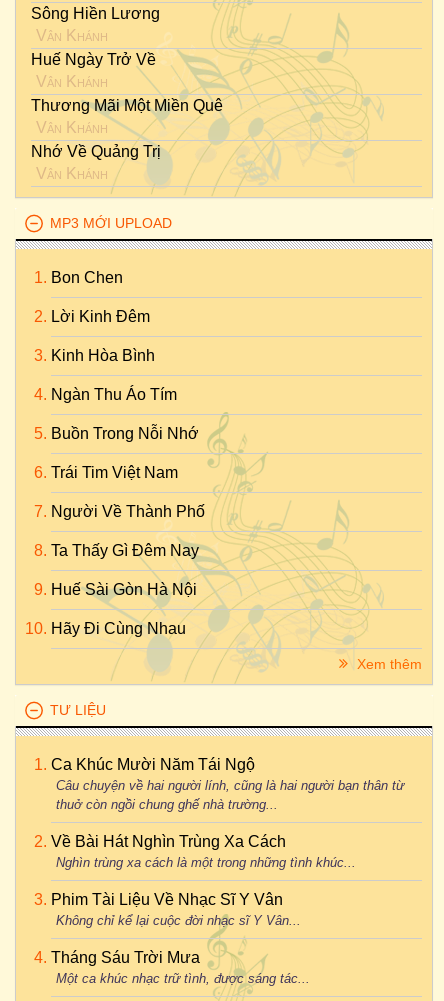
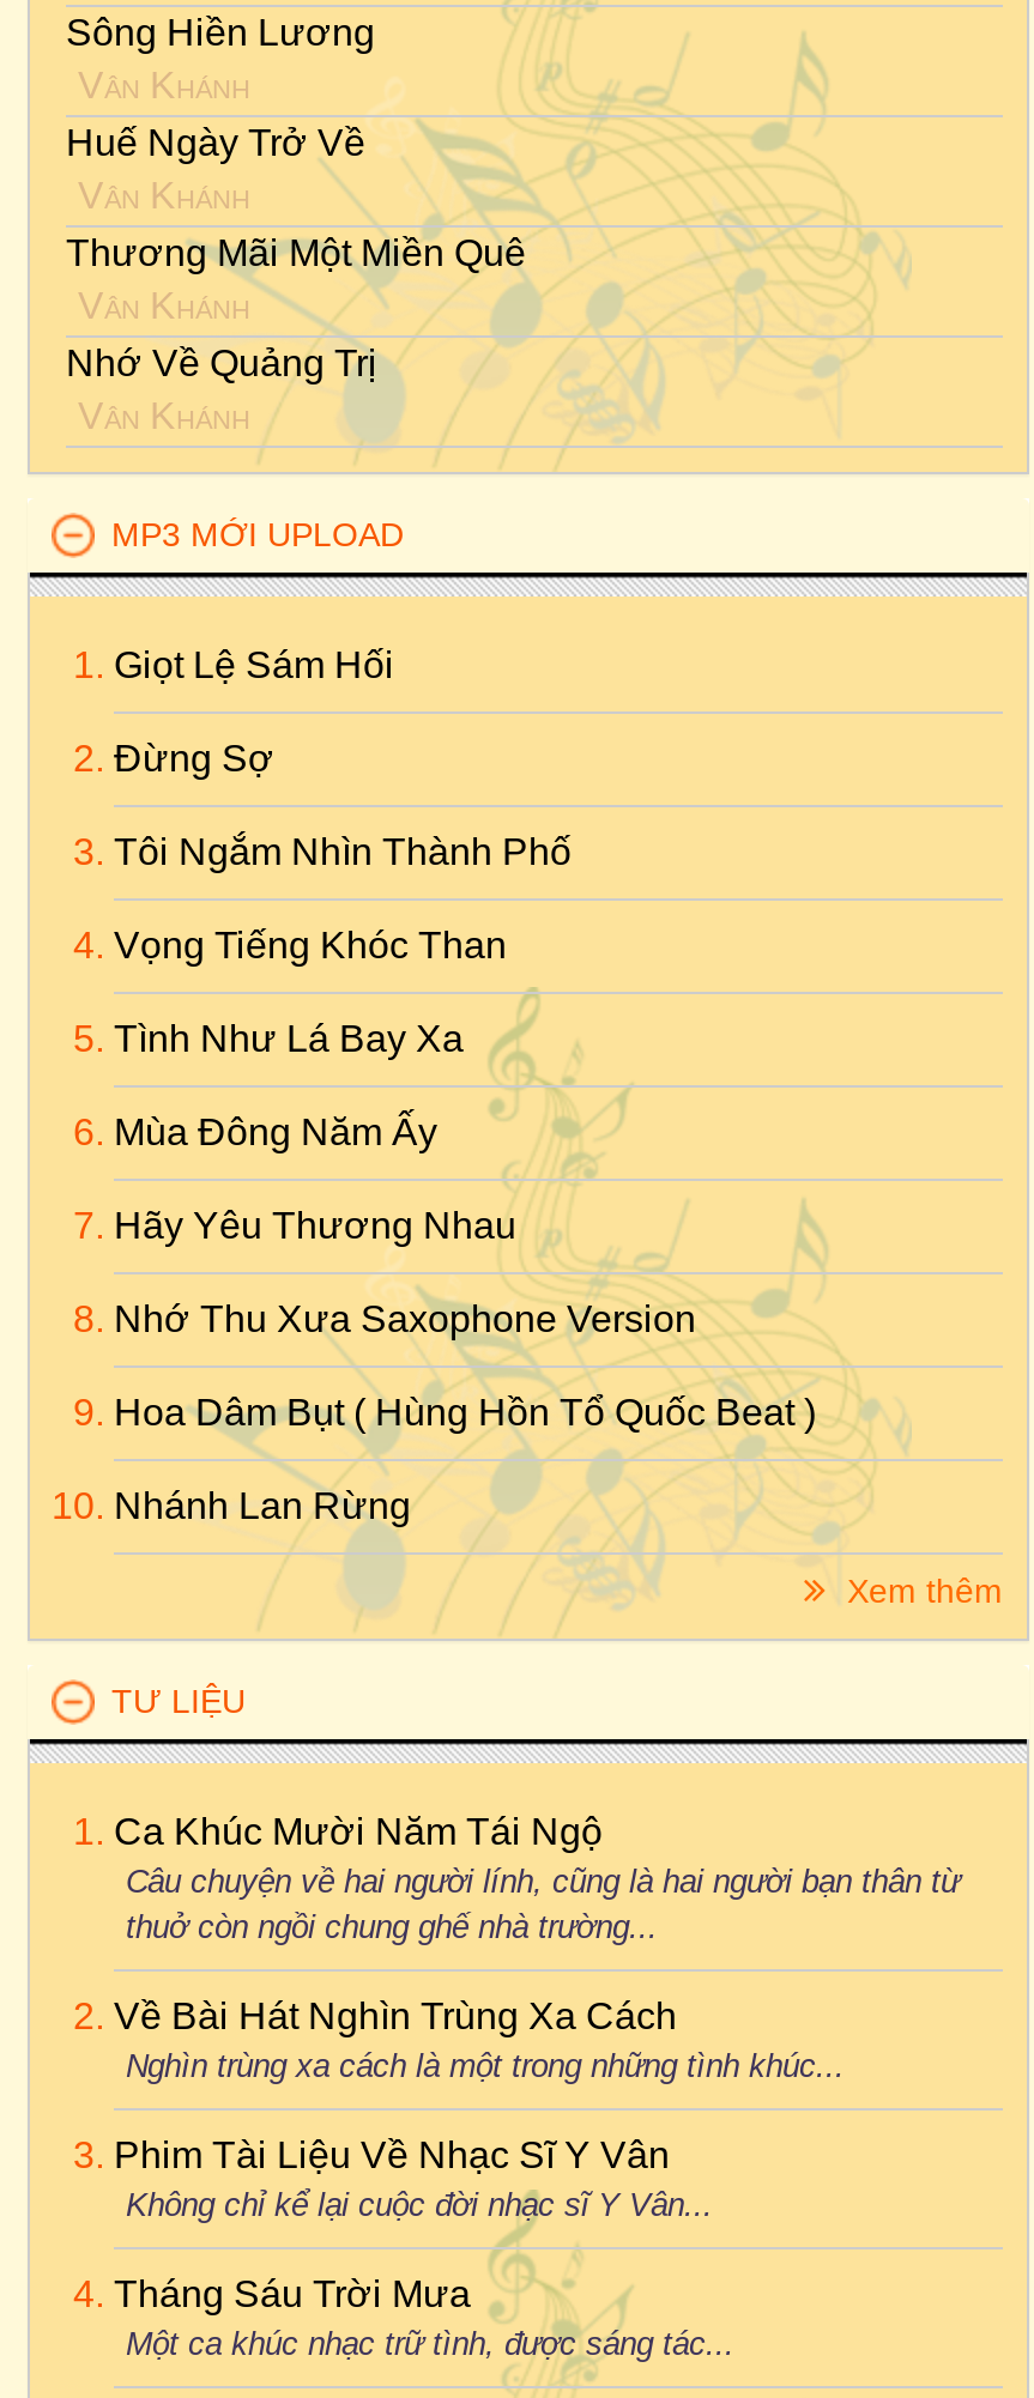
[51,269,123,286] Bon Chen -> [114,644,394,685] Giọt Lệ Sám Hối
[51,308,150,325] Lời Kinh Đêm -> [114,738,274,779] Đừng Sợ
[51,347,155,364] Kinh Hòa Bình -> [114,831,572,872] Tôi Ngắm Nhìn Thành Phố
[51,386,177,403] Ngàn Thu Áo Tím -> [114,925,507,965] Vọng Tiếng Khóc Than
[51,425,199,442] Buồn Trong Nỗi Nhớ -> [114,1018,464,1059] Tình Như Lá Bay Xa
[51,464,178,481] Trái Tim Việt Nam -> [114,1112,437,1152] Mùa Đông Năm Ấy
[51,503,205,520] Người Về Thành Phố -> [114,1205,516,1246] Hãy Yêu Thương Nhau
[51,542,199,559] Ta Thấy Gì Đêm Nay -> [114,1298,696,1339] Nhớ Thu Xưa Saxophone Version
[51,581,197,598] Huế Sài Gòn Hà Nội -> [114,1392,816,1433] Hoa Dâm Bụt ( Hùng Hồn Tổ Quốc Beat )
[51,620,186,637] Hãy Đi Cùng Nhau -> [114,1485,411,1526] Nhánh Lan Rừng

